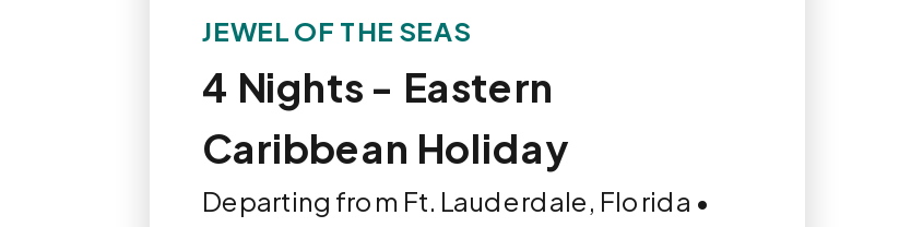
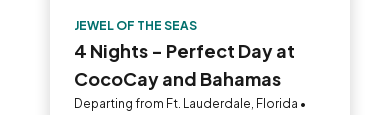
[202,61,569,172] 4 Nights - Eastern | Caribbean Holiday -> [74,39,295,90] 4 Nights - Perfect Day at | CocoCay and Bahamas

